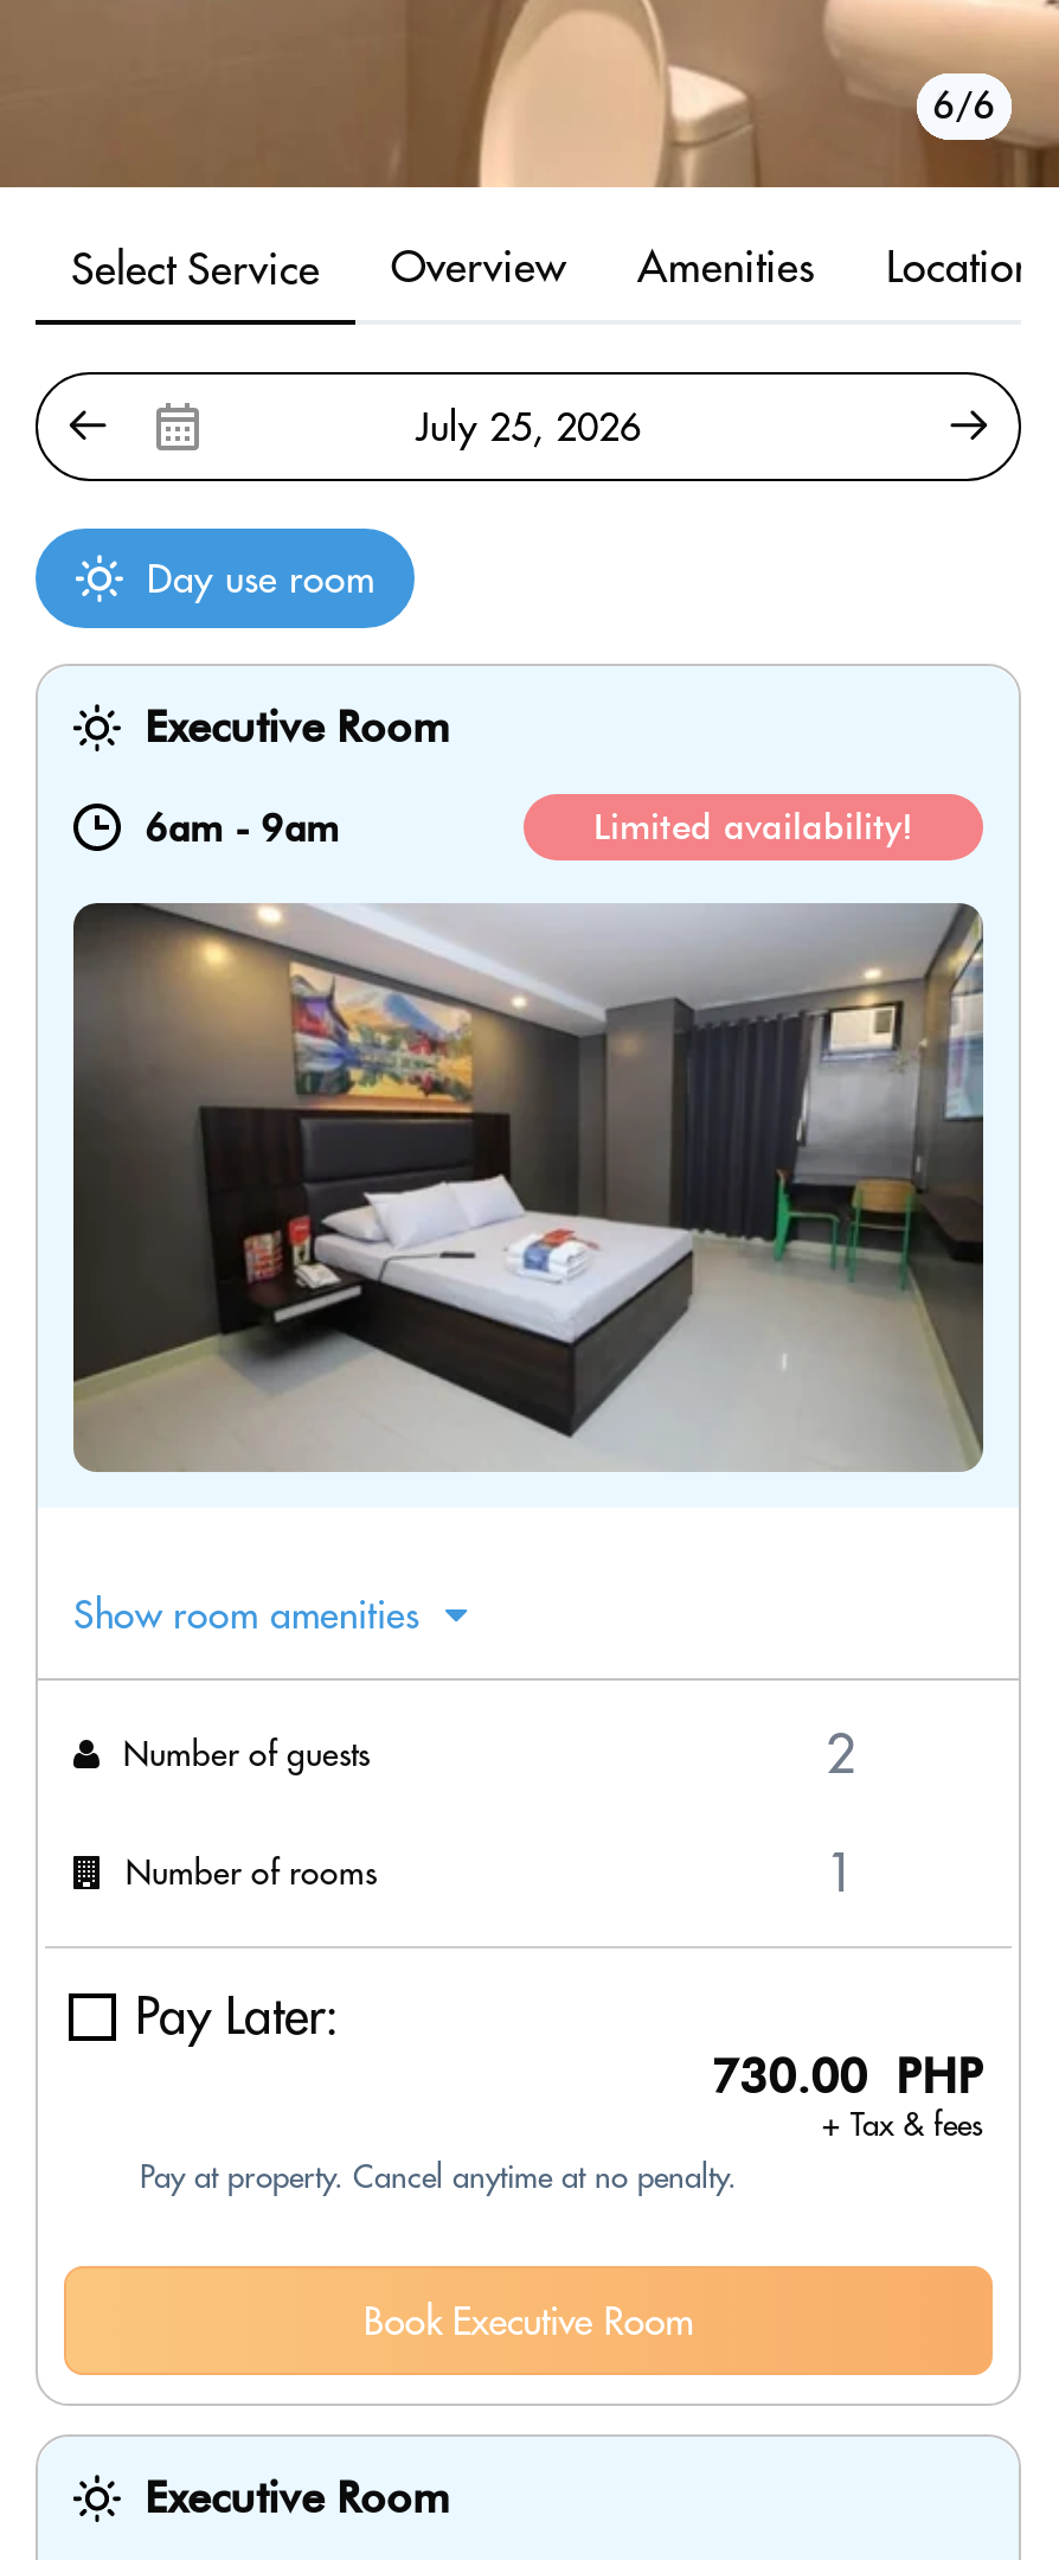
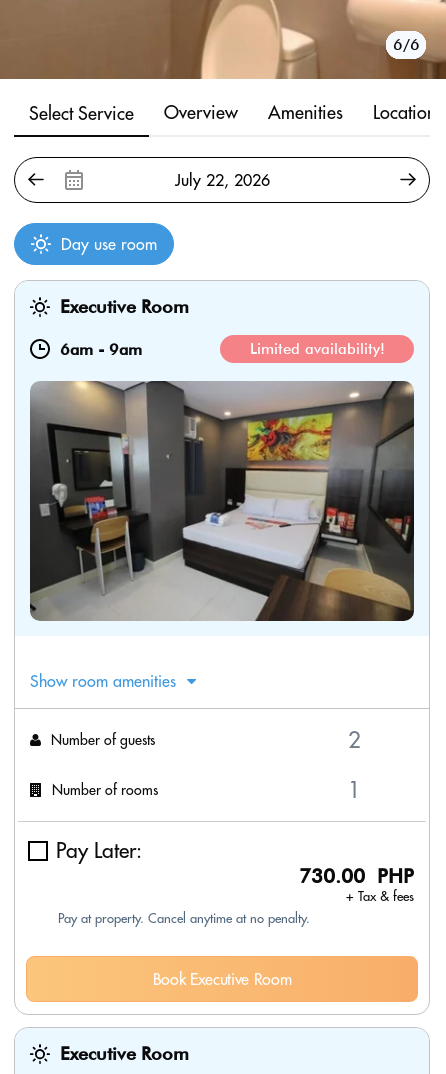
[71,901,983,1472] [image] -> [29,380,414,622] [image]

